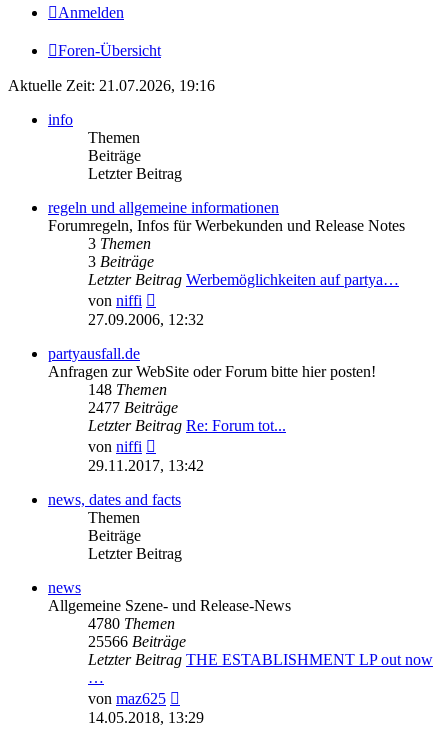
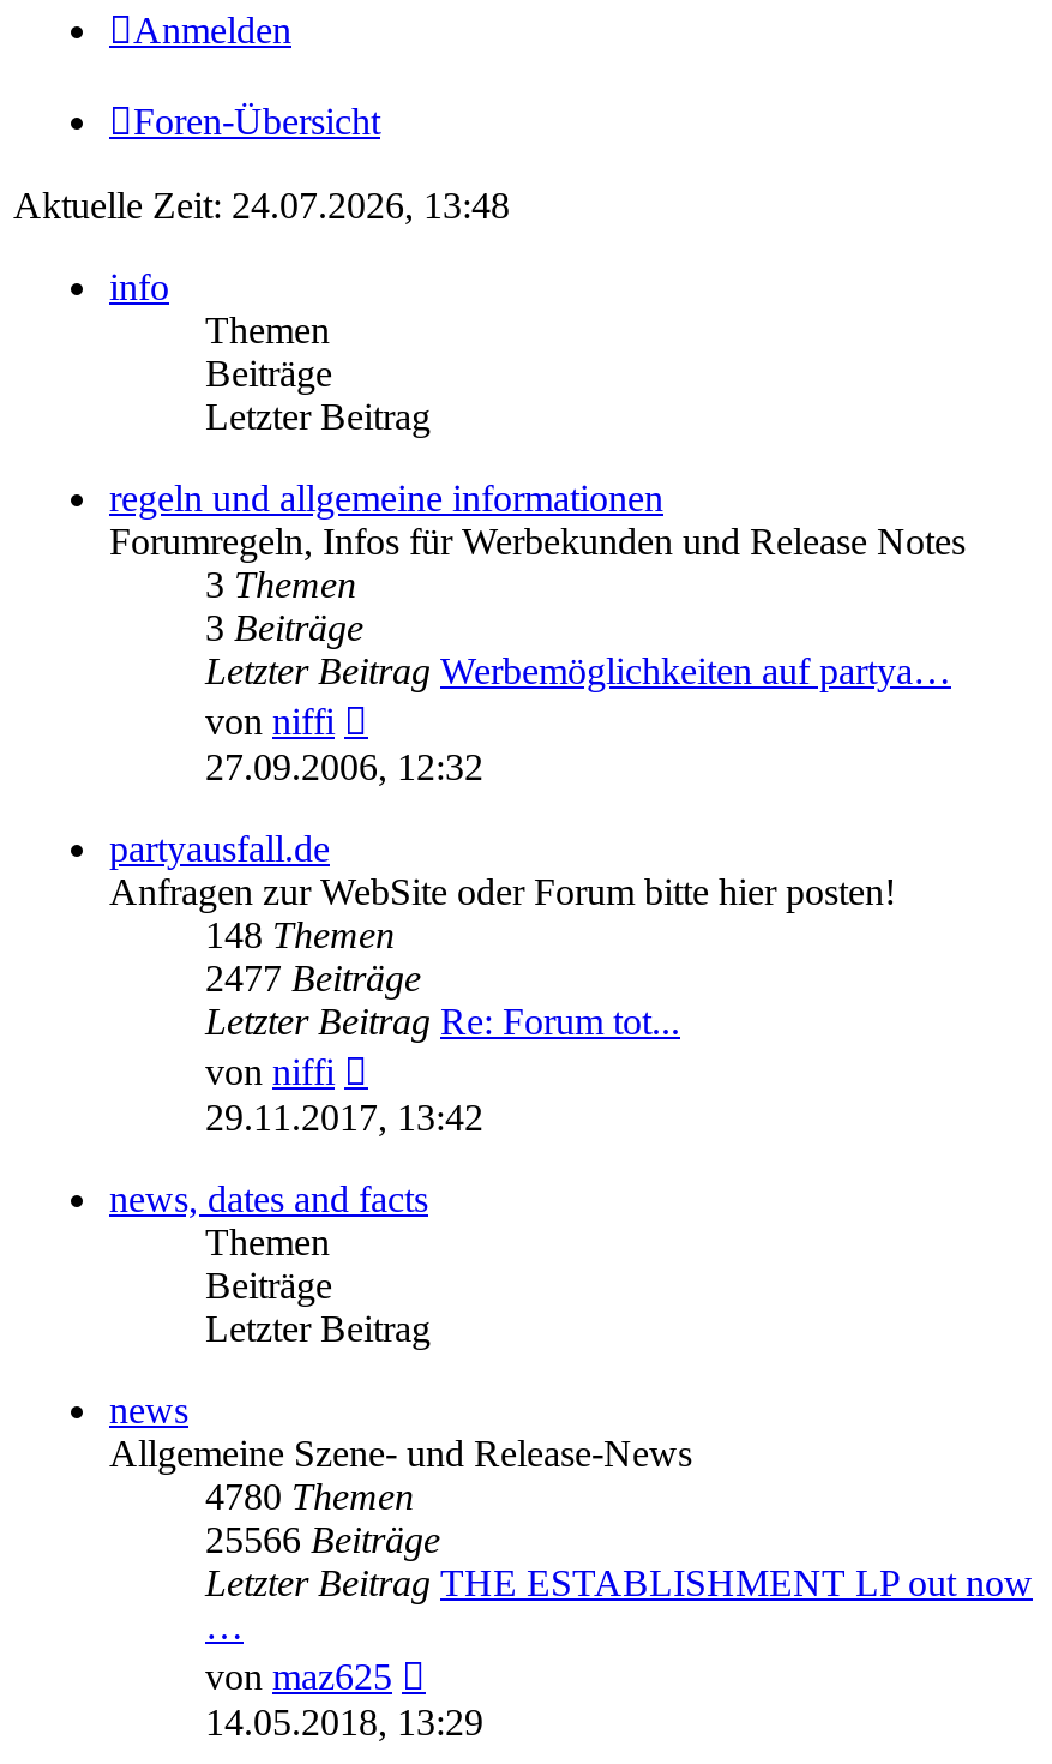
[8,77,215,94] Aktuelle Zeit: 21.07.2026, 19:16 -> [13,185,510,225] Aktuelle Zeit: 24.07.2026, 13:48

